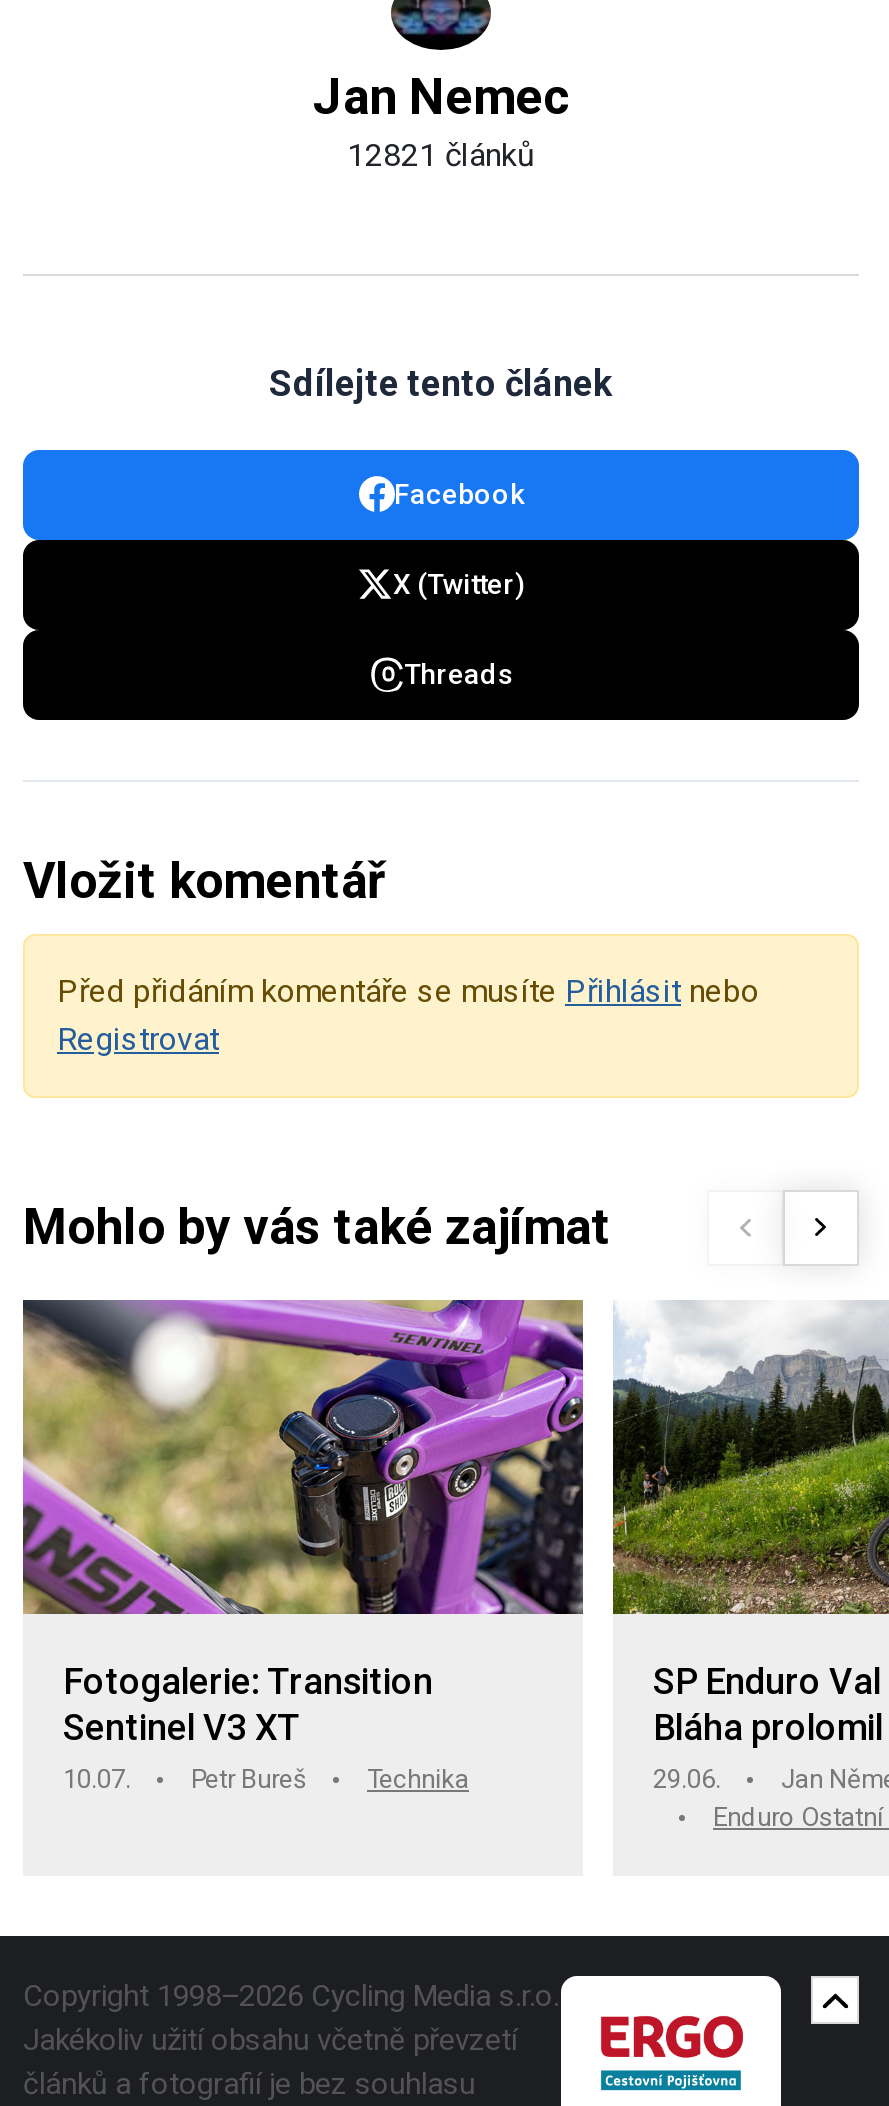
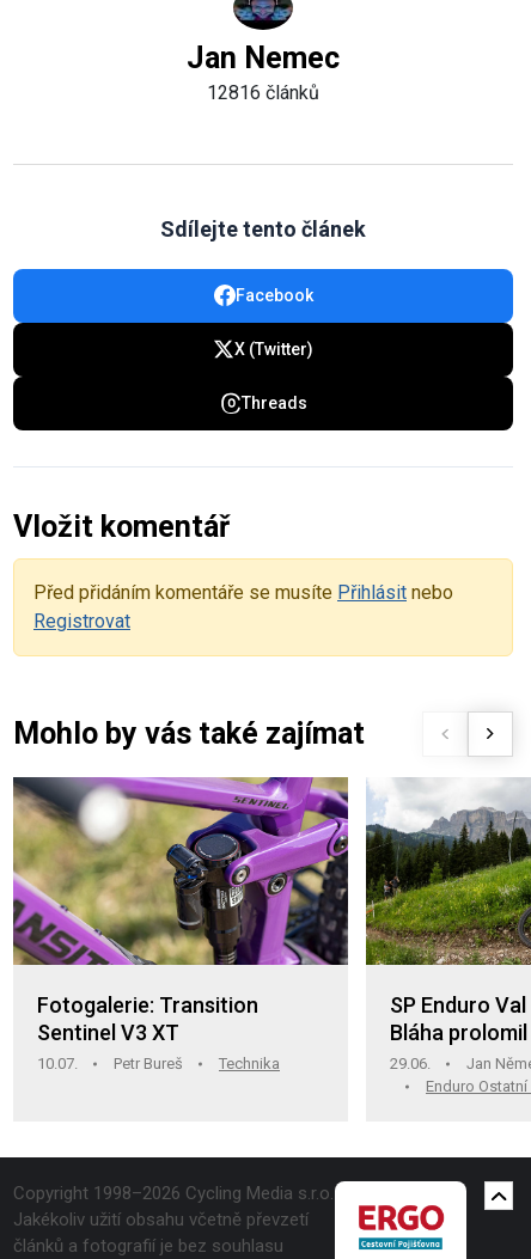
[347,135,535,173] 12821 článků -> [207,81,319,103] 12816 článků

